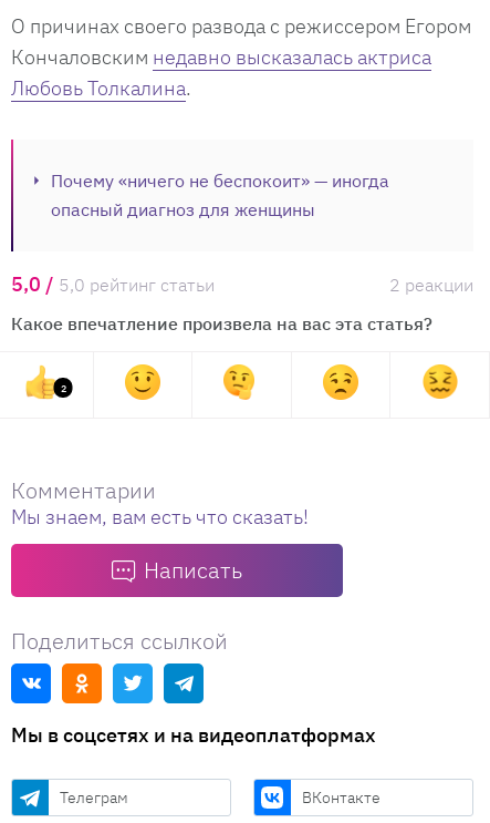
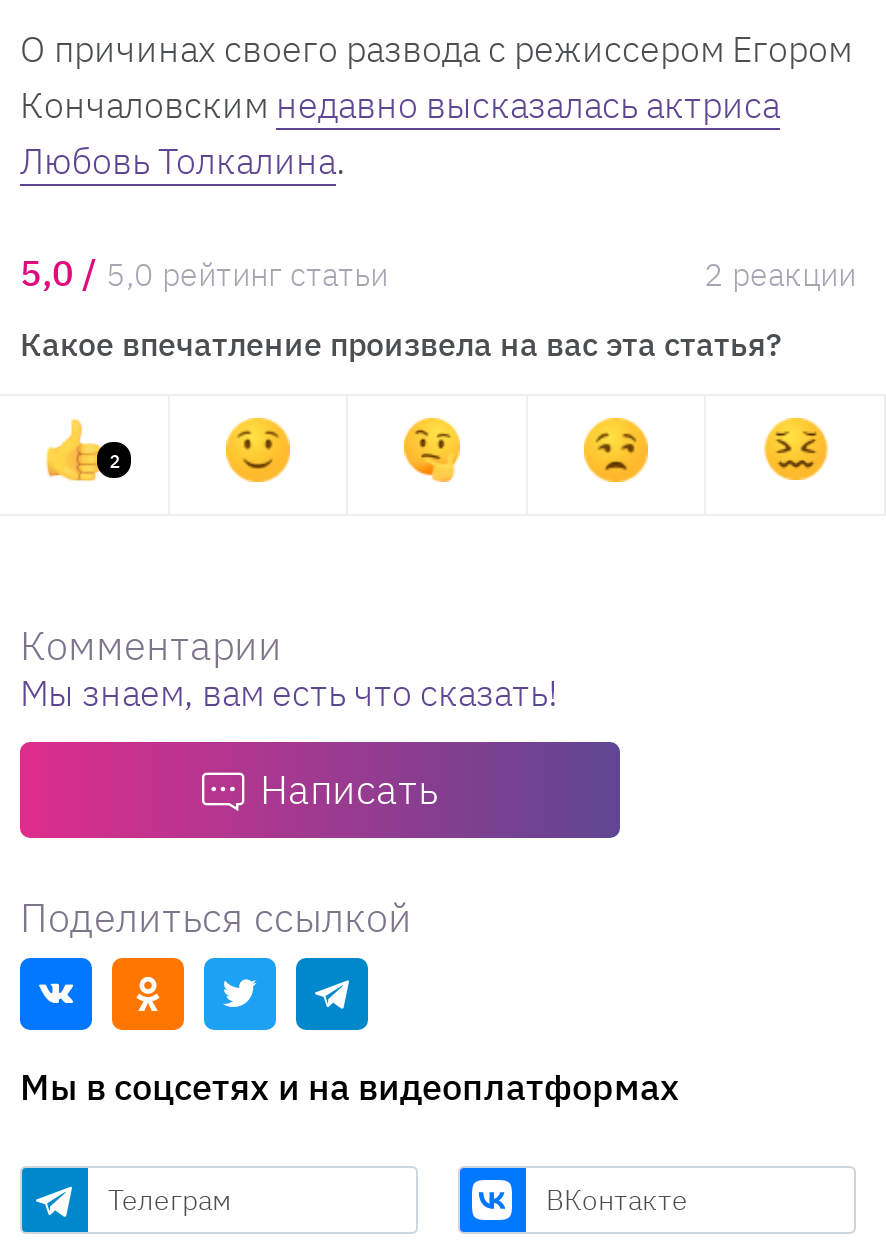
[51,169,389,220] Почему «ничего не беспокоит» — иногда | опасный диагноз для женщины -> none

